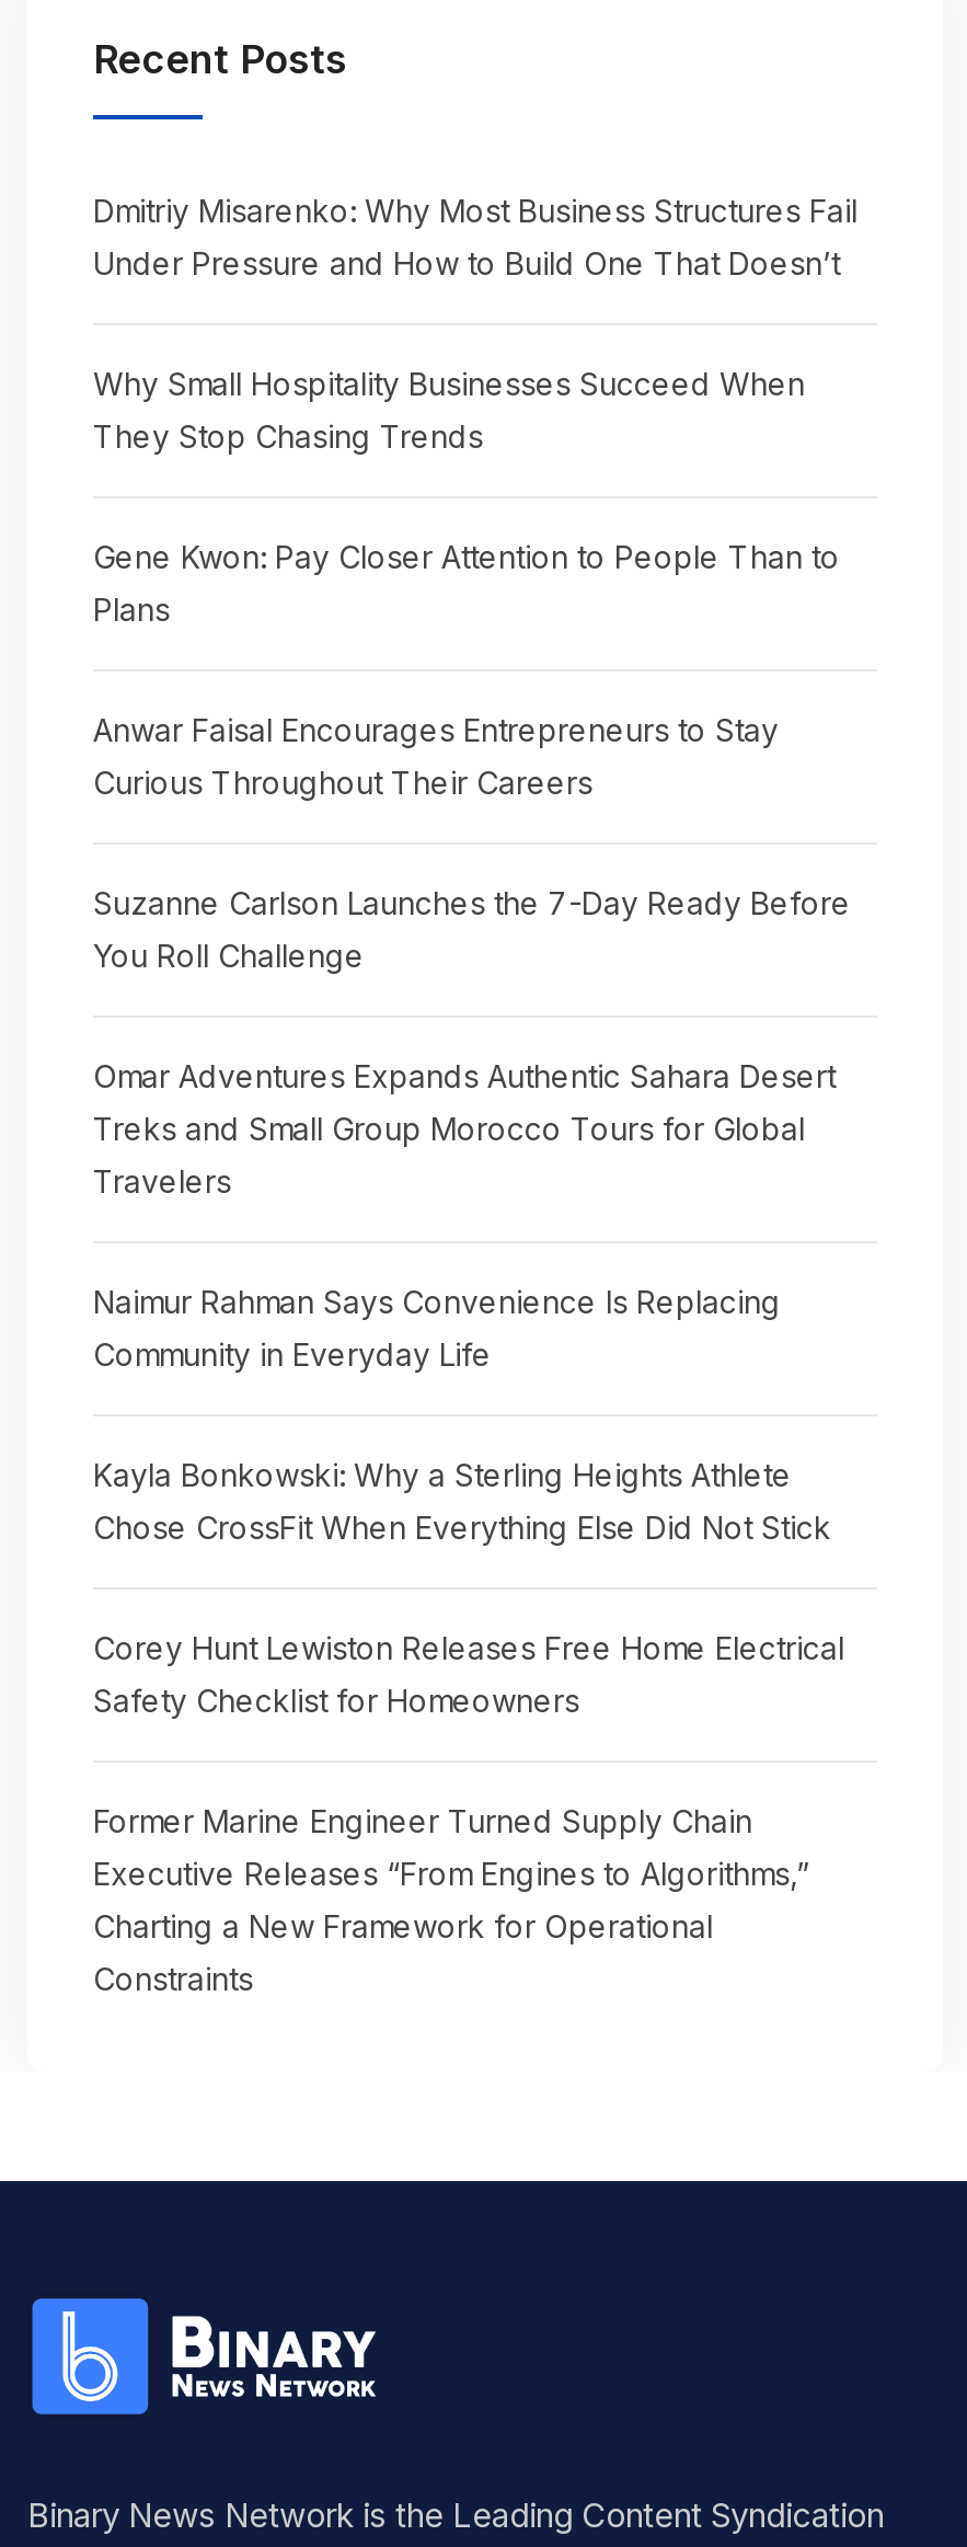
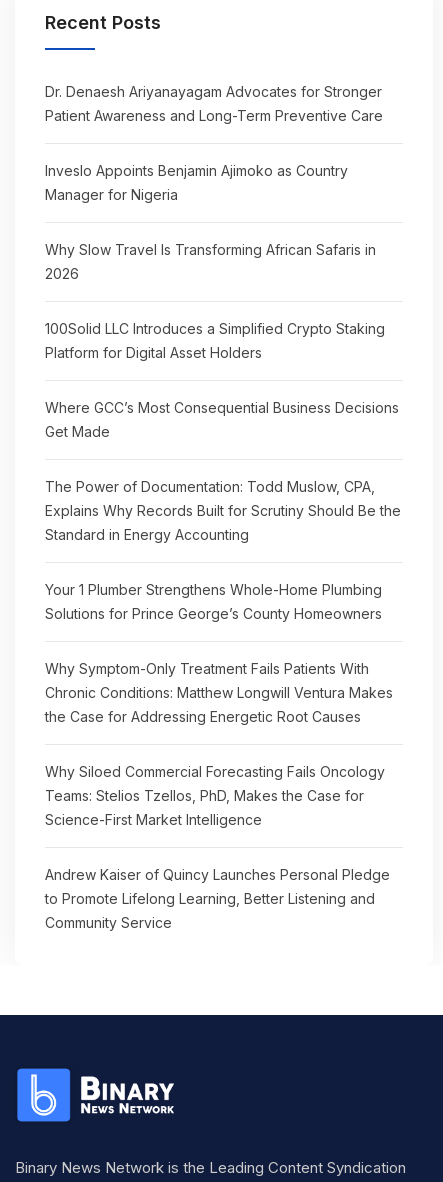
[93,192,857,282] Dmitriy Misarenko: Why Most Business Structures Fail | Under Pressure and How to Build One That Doesn’t -> [45,83,383,124] Dr. Denaesh Ariyanayagam Advocates for Stronger | Patient Awareness and Long-Term Preventive Care
[93,365,805,455] Why Small Hospitality Businesses Succeed When | They Stop Chasing Trends -> [45,162,348,203] Inveslo Appoints Benjamin Ajimoko as Country | Manager for Nigeria
[93,538,840,628] Gene Kwon: Pay Closer Attention to People Than to | Plans -> [45,241,376,282] Why Slow Travel Is Transforming African Safaris in | 2026
[93,711,779,801] Anwar Faisal Encourages Entrepreneurs to Stay | Curious Throughout Their Careers -> [45,320,385,361] 100Solid LLC Introduces a Simplified Crypto Staking | Platform for Digital Asset Holders
[93,884,851,974] Suzanne Carlson Launches the 7-Day Ready Before | You Roll Challenge -> [45,399,399,440] Where GCC’s Most Consequential Business Decisions | Get Made
[93,1057,836,1200] Omar Adventures Expands Authentic Sahara Desert | Treks and Small Group Morocco Tours for Global | Travelers -> [45,478,401,543] The Power of Documentation: Todd Muslow, CPA, | Explains Why Records Built for Scrutiny Should Be the | Standard in Energy Accounting
[93,1283,781,1373] Naimur Rahman Says Convenience Is Replacing | Community in Everyday Life -> [45,581,382,622] Your 1 Plumber Strengthens Whole-Home Plumbing | Solutions for Prince George’s County Homeowners
[93,1456,831,1546] Kayla Bonkowski: Why a Sterling Heights Athlete | Chose CrossFit When Everything Else Did Not Stick -> [45,660,393,725] Why Symptom-Only Treatment Fails Patients With | Chronic Conditions: Matthew Longwill Ventura Makes | the Case for Addressing Energetic Root Causes
[93,1629,844,1719] Corey Hunt Lewiston Releases Free Home Electrical | Safety Checklist for Homeowners -> [45,763,385,828] Why Siloed Commercial Forecasting Fails Oncology | Teams: Stelios Tzellos, PhD, Makes the Case for | Science-First Market Intelligence
[93,1802,809,1997] Former Marine Engineer Turned Supply Chain | Executive Releases “From Engines to Algorithms,” | Charting a New Framework for Operational | Constraints -> [45,866,390,931] Andrew Kaiser of Quincy Launches Personal Pledge | to Promote Lifelong Learning, Better Listening and | Community Service

